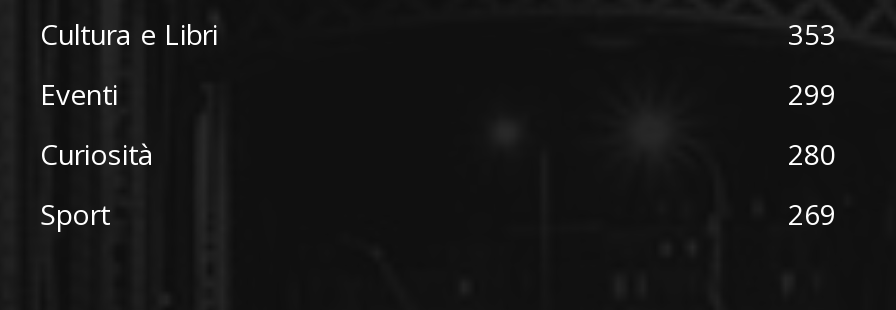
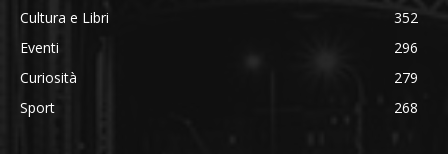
[788,16,836,54] 353 -> [394,8,418,27] 352
[788,76,836,114] 299 -> [394,38,418,57] 296
[788,136,836,174] 280 -> [394,68,418,87] 279
[788,196,836,234] 269 -> [394,98,418,117] 268

